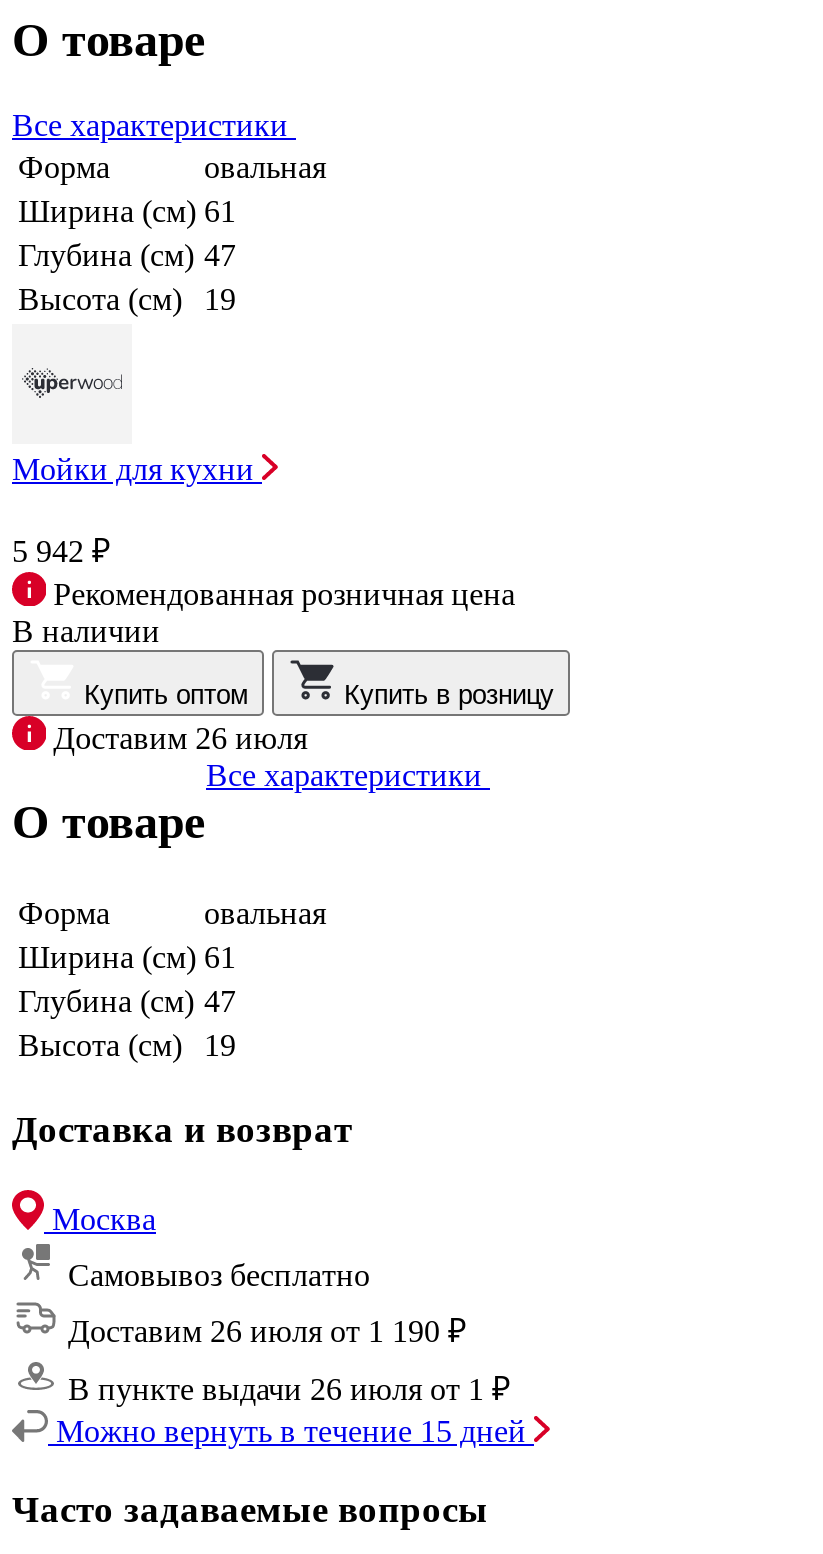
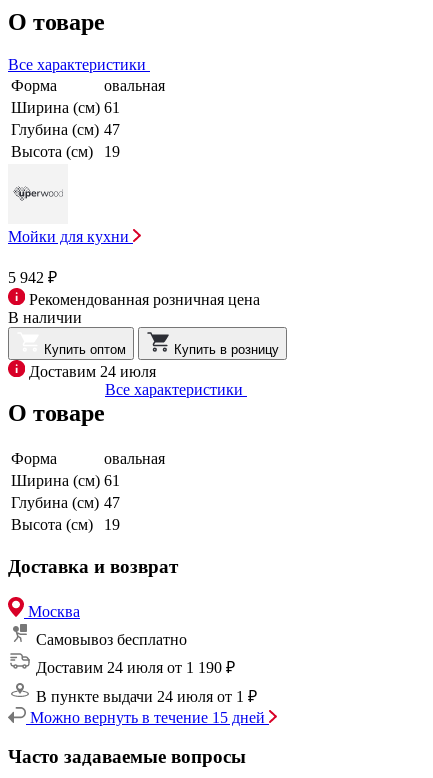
[45,721,307,755] Доставим 26 июля -> [25,363,156,380] Доставим 24 июля
[60,1314,466,1348] Доставим 26 июля от 1 190 ₽ -> [32,659,235,676] Доставим 24 июля от 1 190 ₽
[60,1372,510,1406] В пункте выдачи 26 июля от 1 ₽ -> [32,688,257,705] В пункте выдачи 24 июля от 1 ₽

